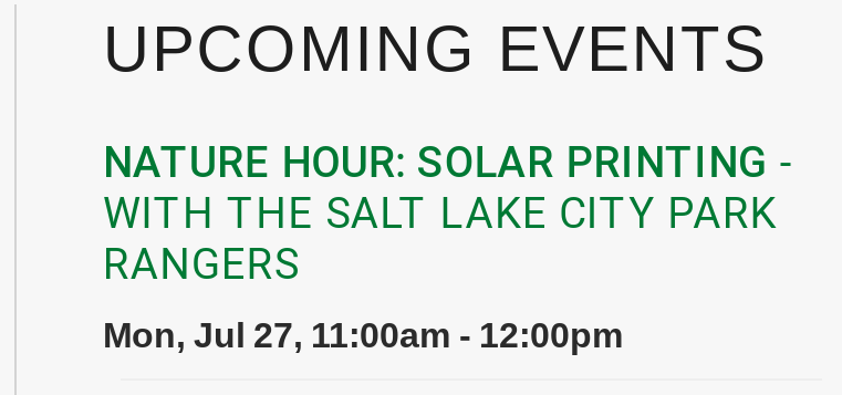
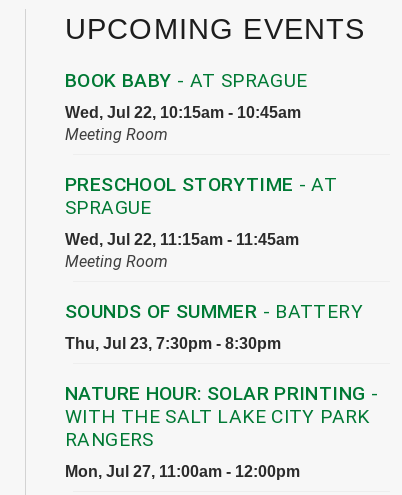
none -> [65,69,363,352] BOOK BABY - AT SPRAGUE | Wed, Jul 22, 10:15am - 10:45am | Meeting Room | PRESCHOOL STORYTIME - AT | SPRAGUE | Wed, Jul 22, 11:15am - 11:45am | Meeting Room | SOUNDS OF SUMMER - BATTERY | Thu, Jul 23, 7:30pm - 8:30pm

